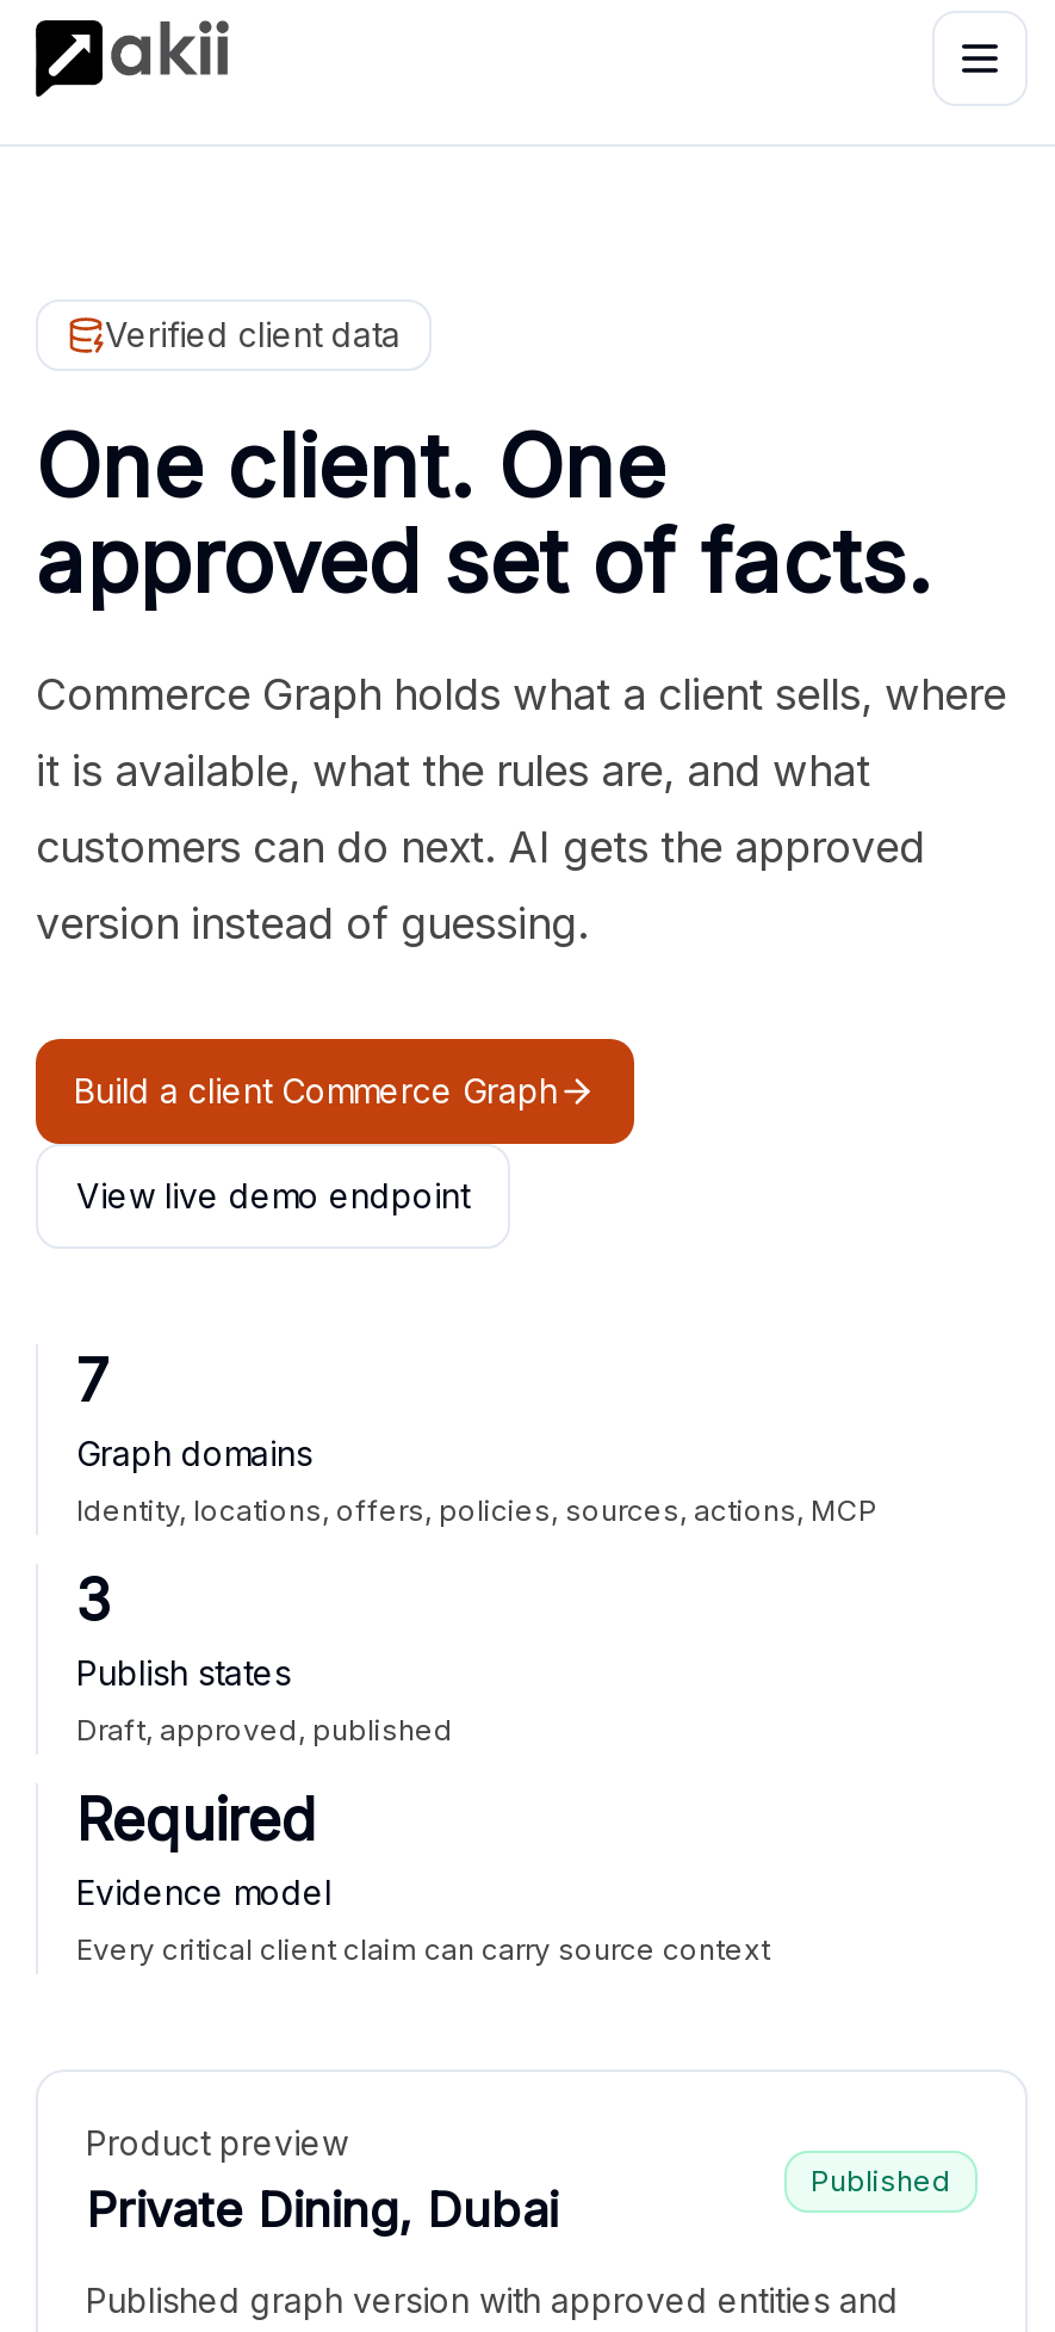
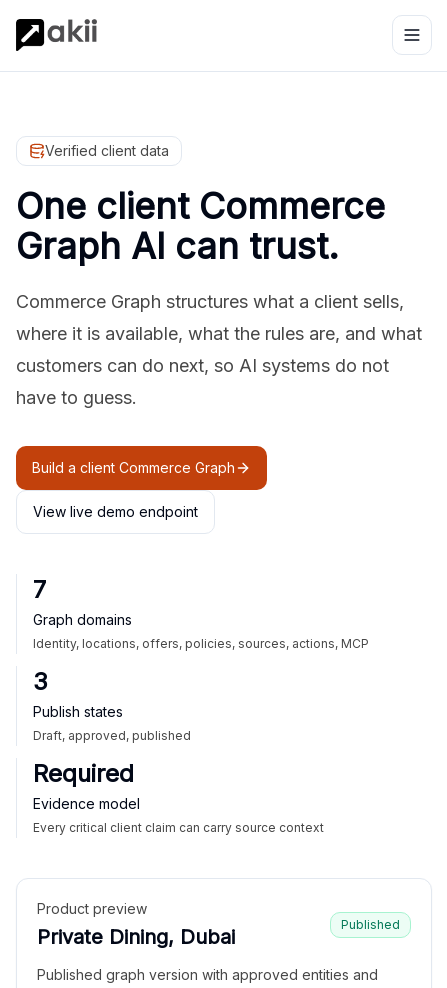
[36,414,932,614] One client. One | approved set of facts. -> [16,184,385,268] One client Commerce | Graph AI can trust.
[36,669,1006,719] Commerce Graph holds what a client sells, where -> [16,291,404,312] Commerce Graph structures what a client sells,
[36,746,870,796] it is available, what the rules are, and what -> [16,323,422,344] where it is available, what the rules are, and what
[36,822,925,872] customers can do next. AI gets the approved -> [16,355,389,376] customers can do next, so AI systems do not
[36,898,589,948] version instead of guessing. -> [16,387,137,408] have to guess.

